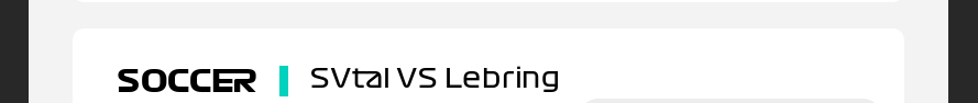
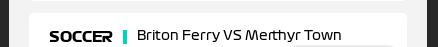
[310,66,559,92] SVtal VS Lebring -> [137,30,342,42] Briton Ferry VS Merthyr Town

